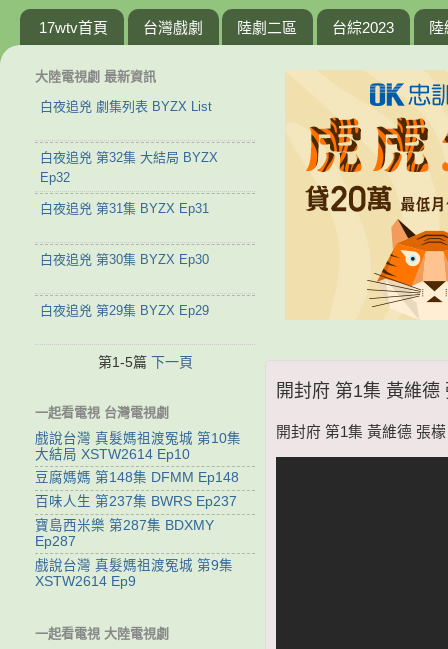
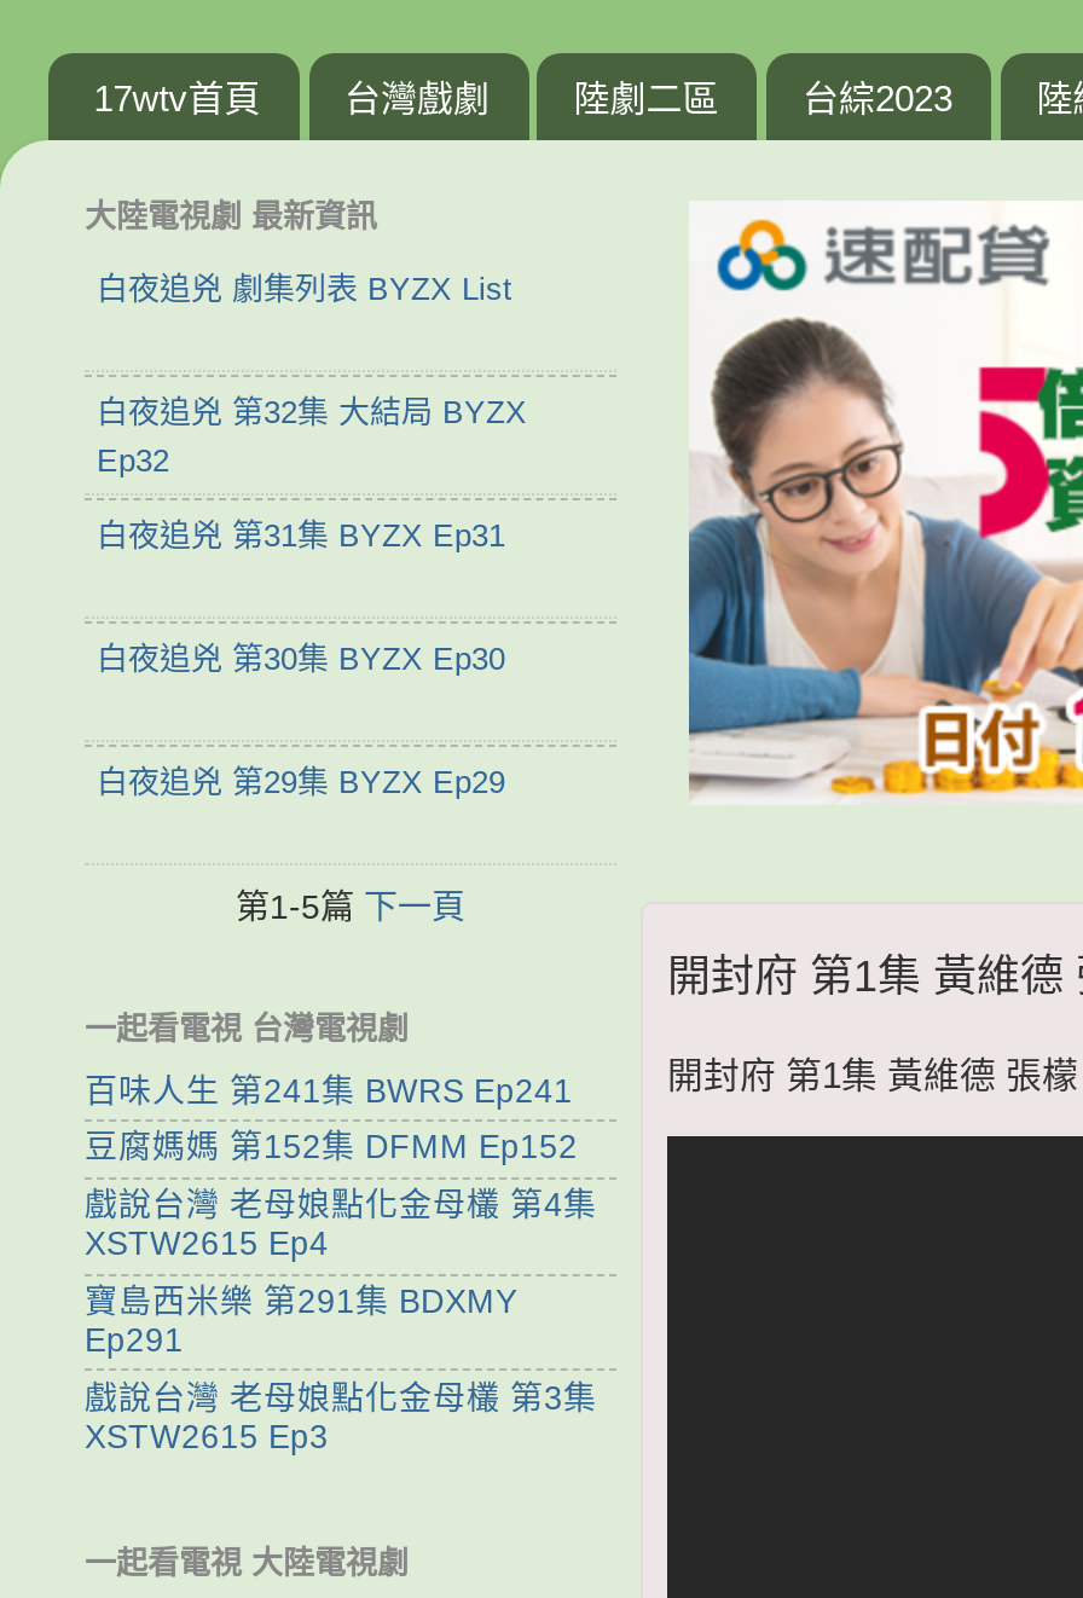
[285,70,445,320] [image] -> [687,201,1076,805] [image]
[35,431,241,462] 戲說台灣 真髮媽祖渡冤城 第10集 | 大結局 XSTW2614 Ep10 -> [85,1072,573,1109] 百味人生 第241集 BWRS Ep241
[35,470,239,485] 豆腐媽媽 第148集 DFMM Ep148 -> [85,1130,578,1166] 豆腐媽媽 第152集 DFMM Ep152
[35,494,237,509] 百味人生 第237集 BWRS Ep237 -> [85,1187,597,1262] 戲說台灣 老母娘點化金母欉 第4集 | XSTW2615 Ep4
[35,518,214,549] 寶島西米樂 第287集 BDXMY | Ep287 -> [85,1283,517,1358] 寶島西米樂 第291集 BDXMY | Ep291
[35,558,233,589] 戲說台灣 真髮媽祖渡冤城 第9集 | XSTW2614 Ep9 -> [85,1379,597,1454] 戲說台灣 老母娘點化金母欉 第3集 | XSTW2615 Ep3

